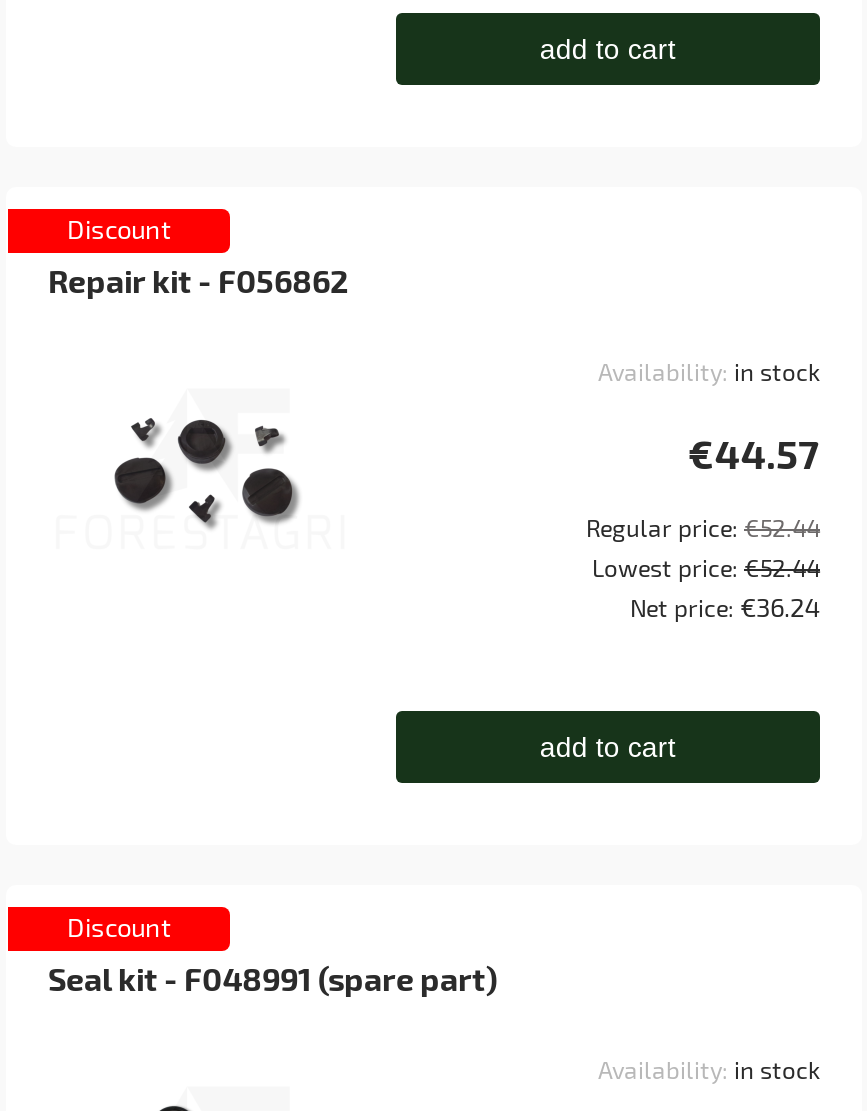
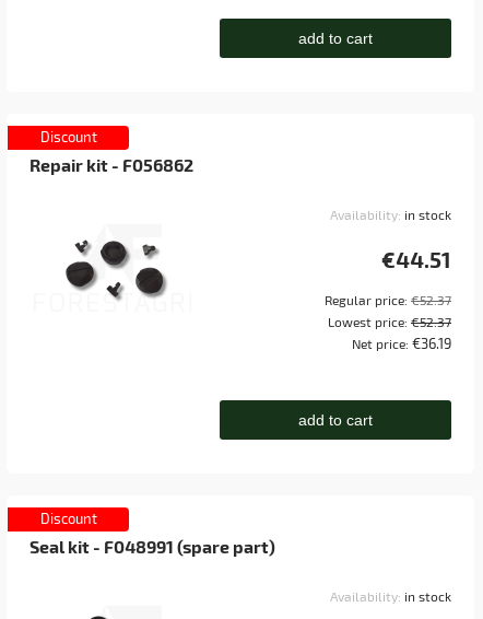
[688,429,820,477] €44.57 -> [381,246,451,272] €44.51
[586,513,820,541] Regular price: €52.44 -> [325,292,451,307] Regular price: €52.37
[592,554,820,582] Lowest price: €52.44 -> [328,314,451,330] Lowest price: €52.37
[630,592,820,624] Net price: €36.24 -> [352,335,451,353] Net price: €36.19

